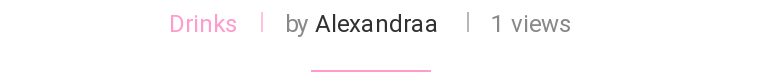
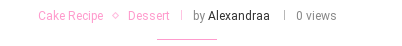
[169,10,239,38] Drinks -> [37,9,169,23] Cake Recipe | Dessert
[491,10,573,38] 1 views -> [295,9,336,23] 0 views

